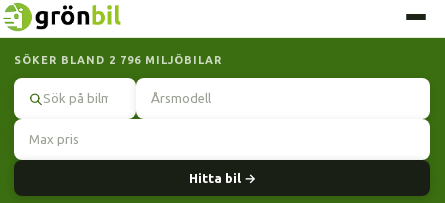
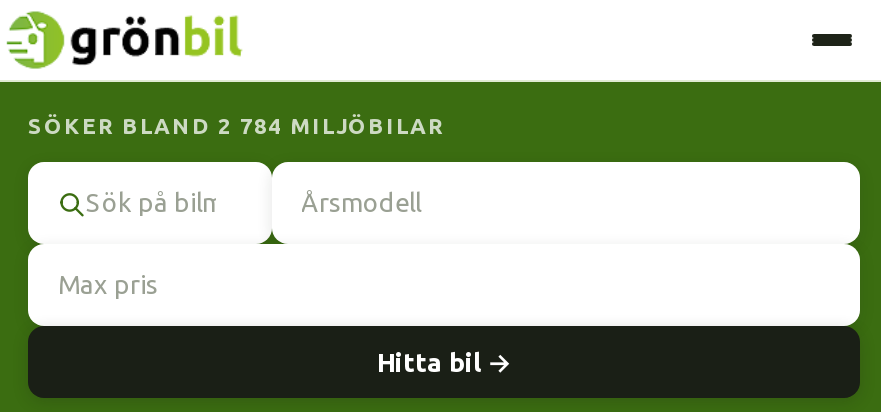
[14,54,222,66] SÖKER BLAND 2 796 MILJÖBILAR -> [28,114,444,138] SÖKER BLAND 2 784 MILJÖBILAR

